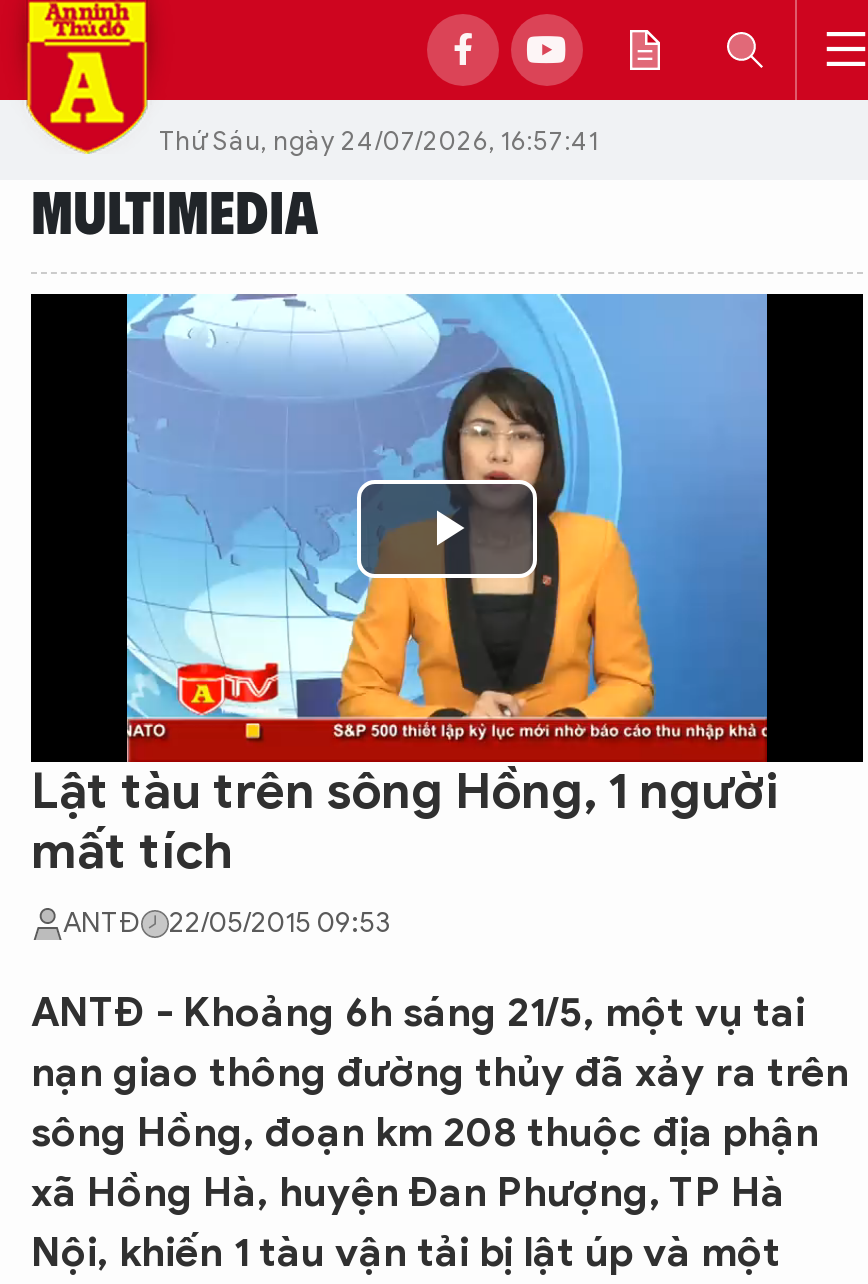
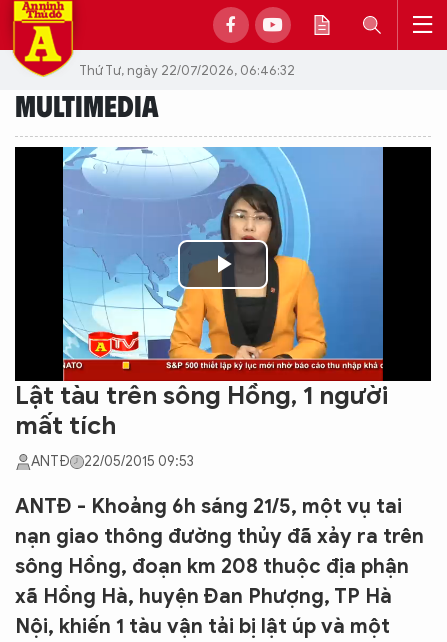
[159,123,599,157] Thứ Sáu, ngày 24/07/2026, 16:57:41 -> [79,61,295,78] Thứ Tư, ngày 22/07/2026, 06:46:32

